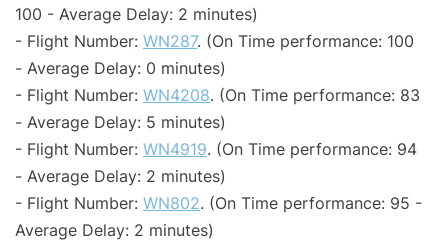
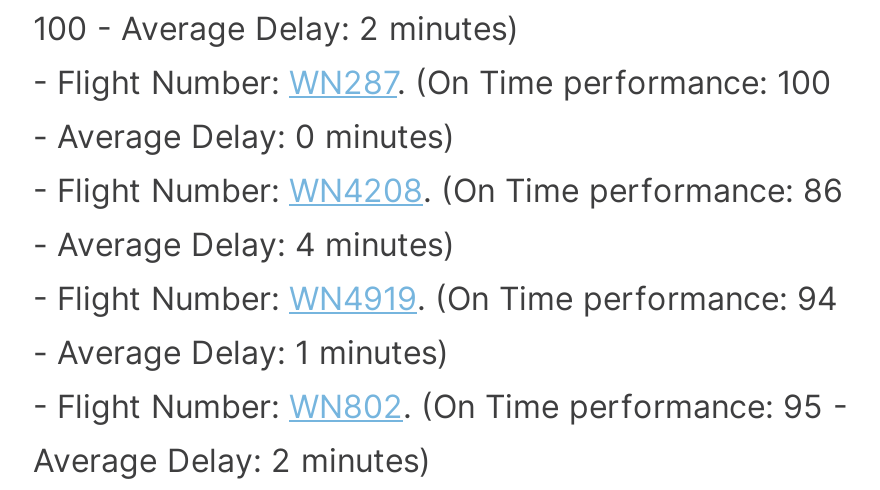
[15,85,420,105] - Flight Number: WN4208. (On Time performance: 83 -> [33,170,843,210] - Flight Number: WN4208. (On Time performance: 86
[15,112,226,132] - Average Delay: 5 minutes) -> [33,224,455,264] - Average Delay: 4 minutes)
[15,166,226,186] - Average Delay: 2 minutes) -> [33,332,449,372] - Average Delay: 1 minutes)

